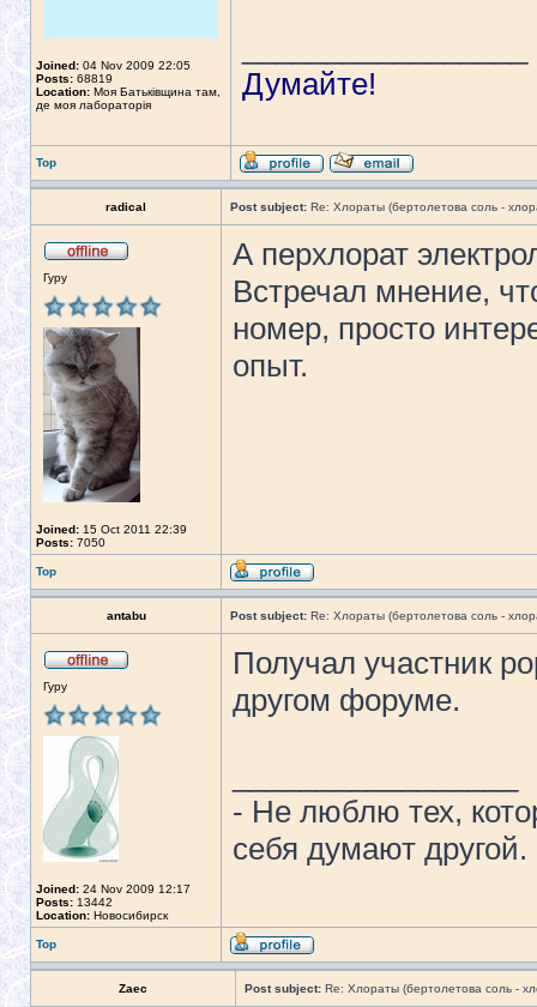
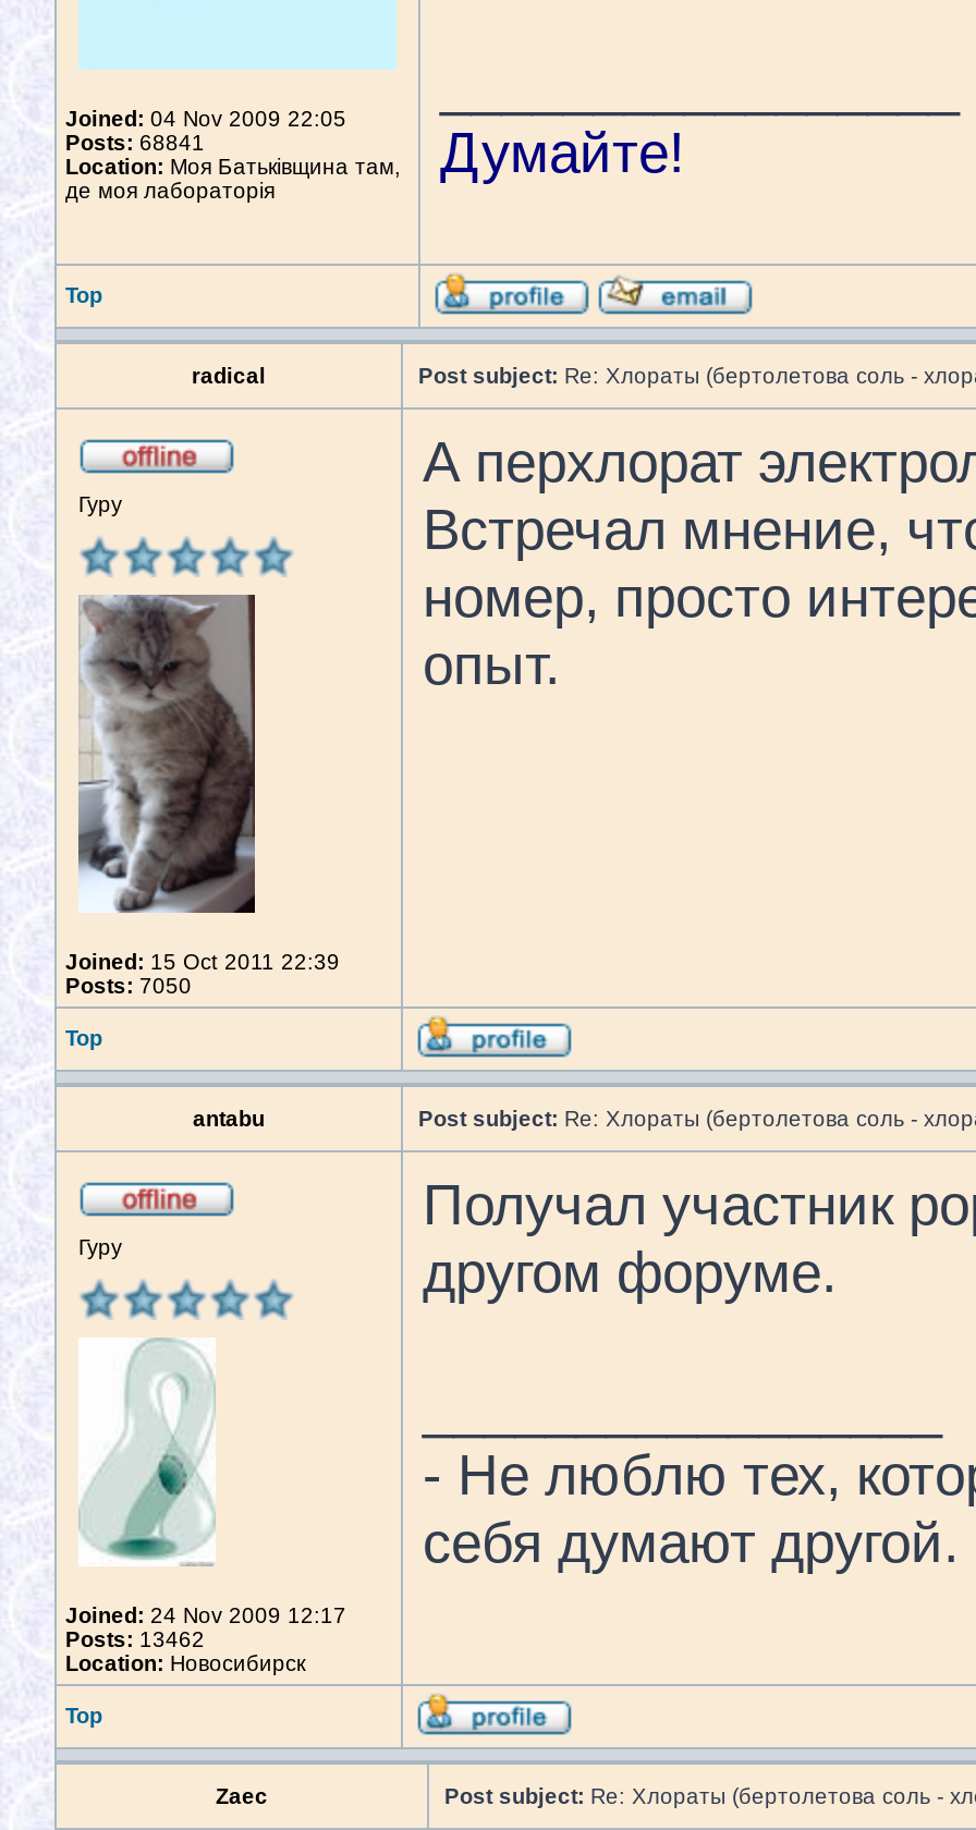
[36,72,113,85] Posts: 68819 -> [65,131,205,155] Posts: 68841
[36,896,113,909] Posts: 13442 -> [65,1627,205,1651] Posts: 13462

